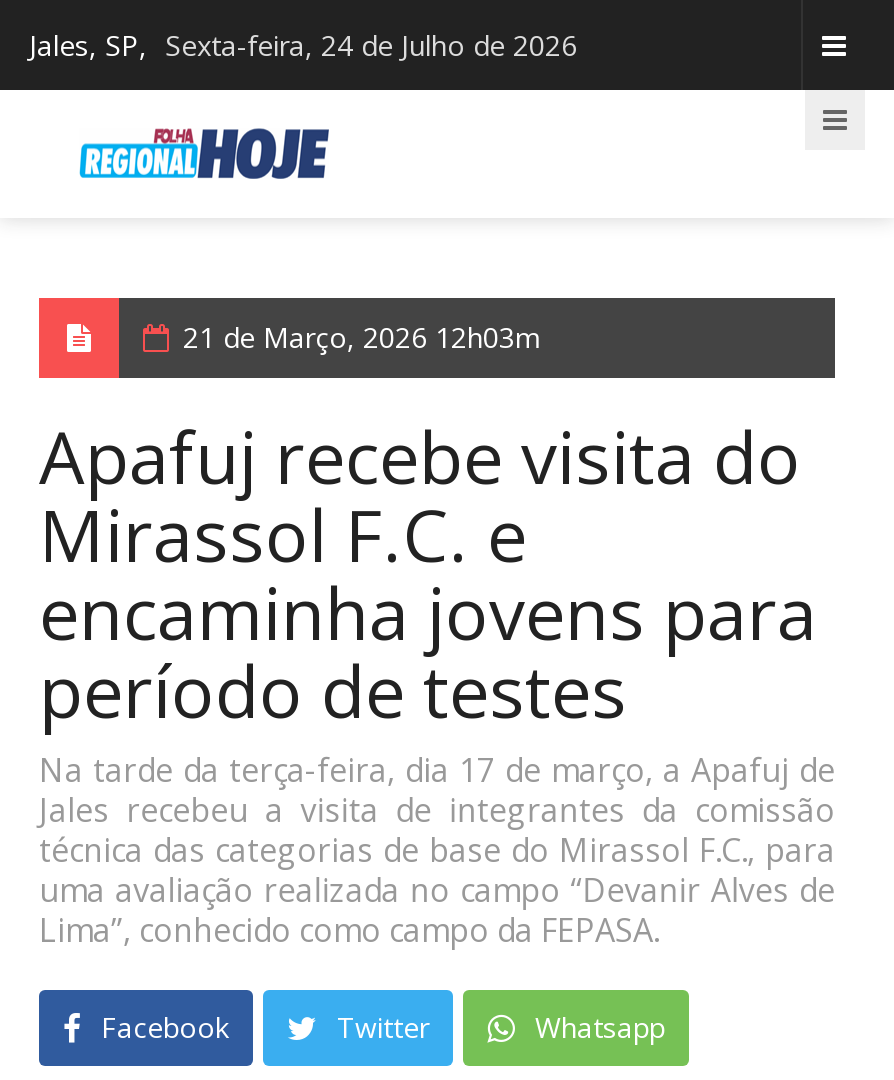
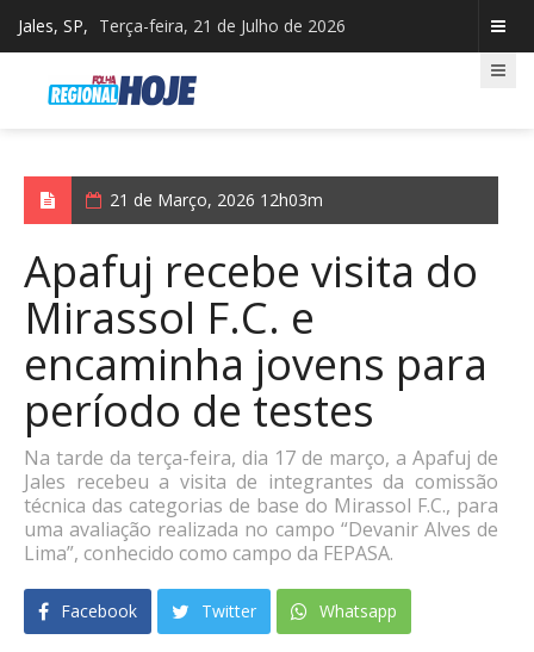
[29,26,577,64] Jales, SP, Sexta-feira, 24 de Julho de 2026 -> [18,14,346,37] Jales, SP, Terça-feira, 21 de Julho de 2026

